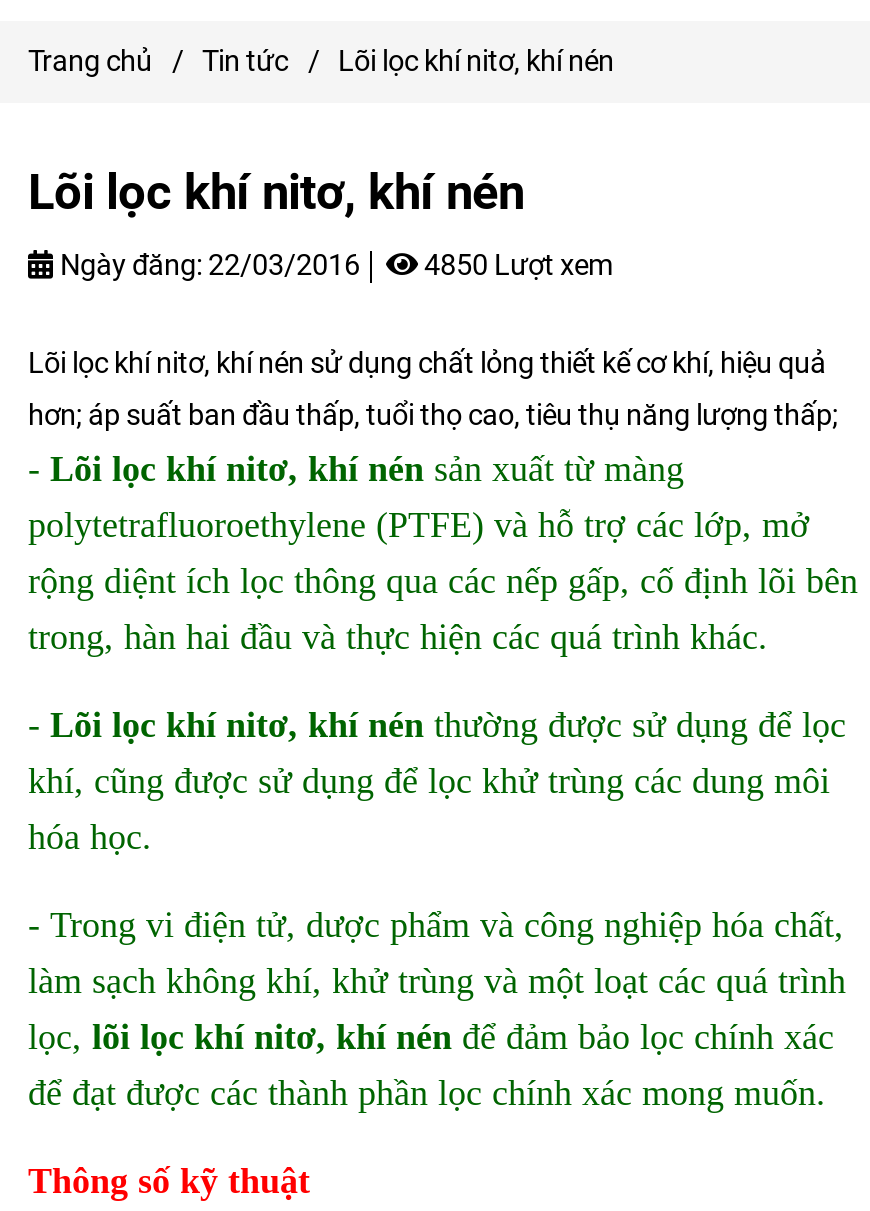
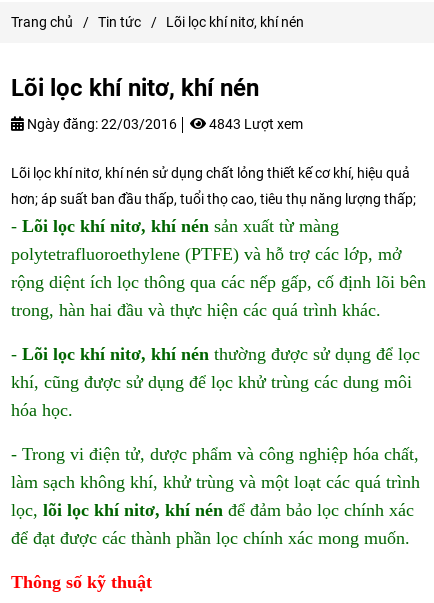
[54,249,612,283] Ngày đăng: 22/03/2016 4850 Lượt xem -> [24,116,303,133] Ngày đăng: 22/03/2016 4843 Lượt xem

